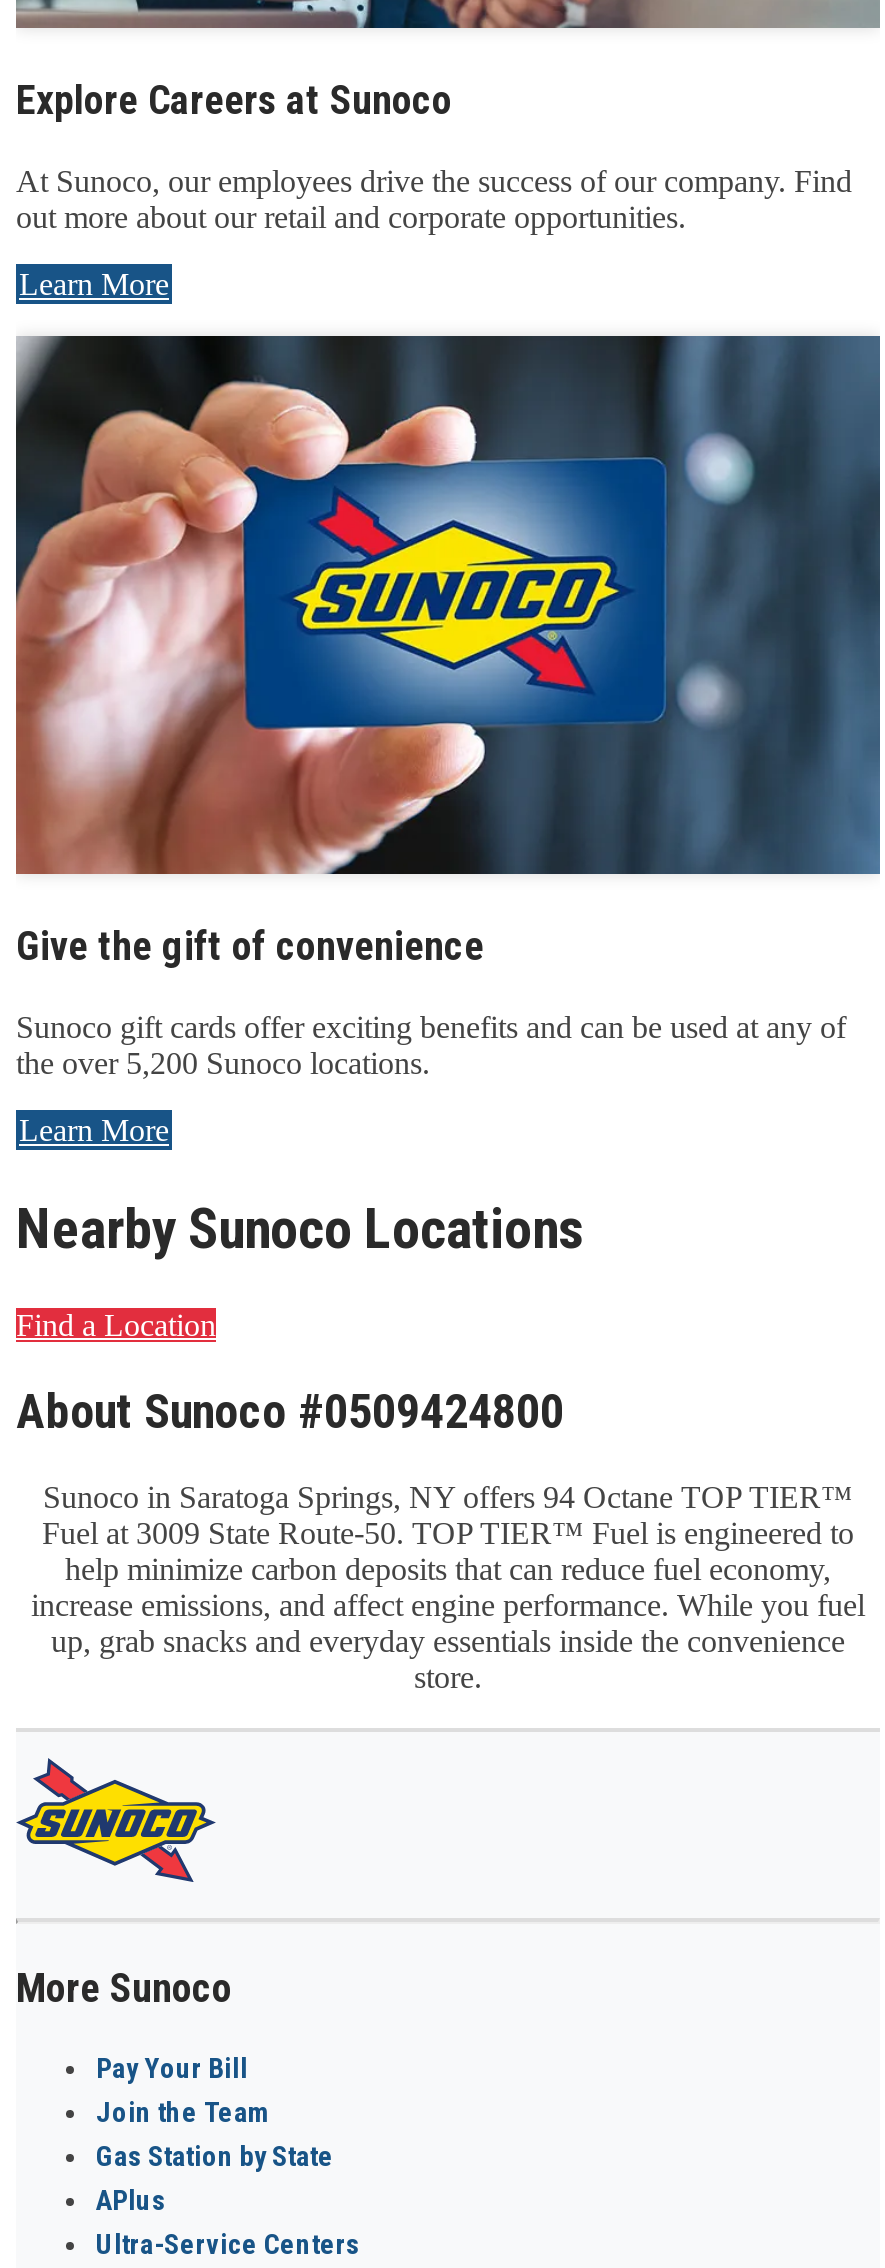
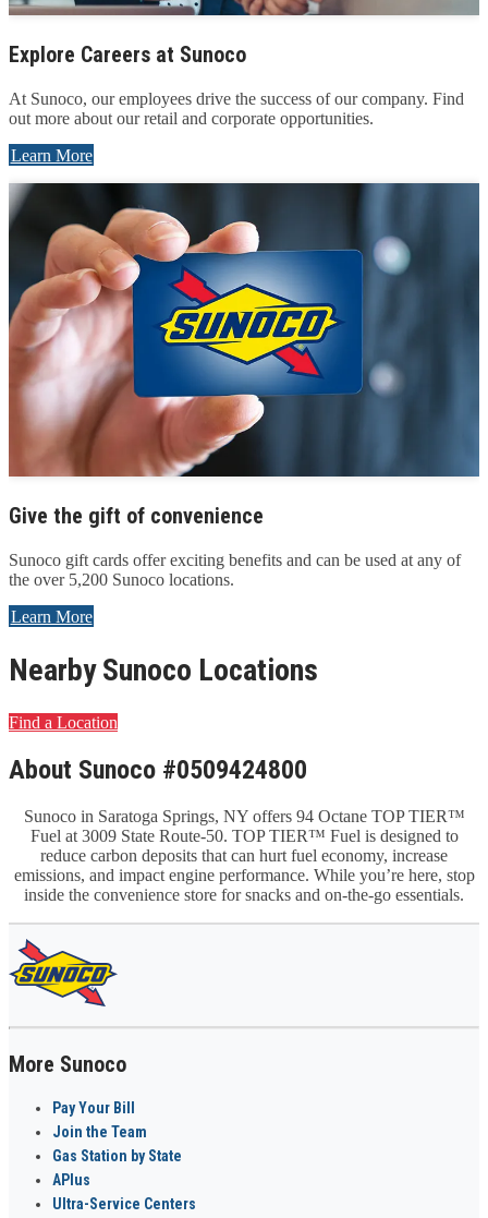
[31,1516,865,1694] Fuel at 3009 State Route-50. TOP TIER™ Fuel is engineered to | help minimize carbon deposits that can reduce fuel economy, | increase emissions, and affect engine performance. While you fuel | up, grab snacks and everyday essentials inside the convenience | store. -> [14,827,474,904] Fuel at 3009 State Route-50. TOP TIER™ Fuel is designed to | reduce carbon deposits that can hurt fuel economy, increase | emissions, and impact engine performance. While you’re here, stop | inside the convenience store for snacks and on-the-go essentials.

